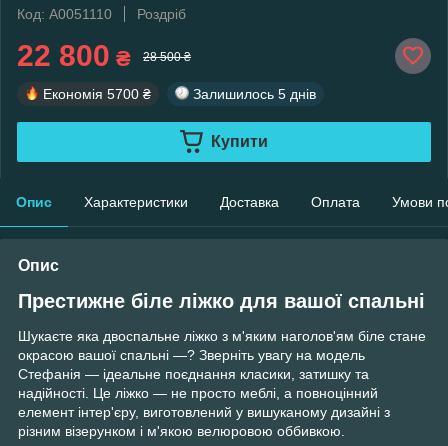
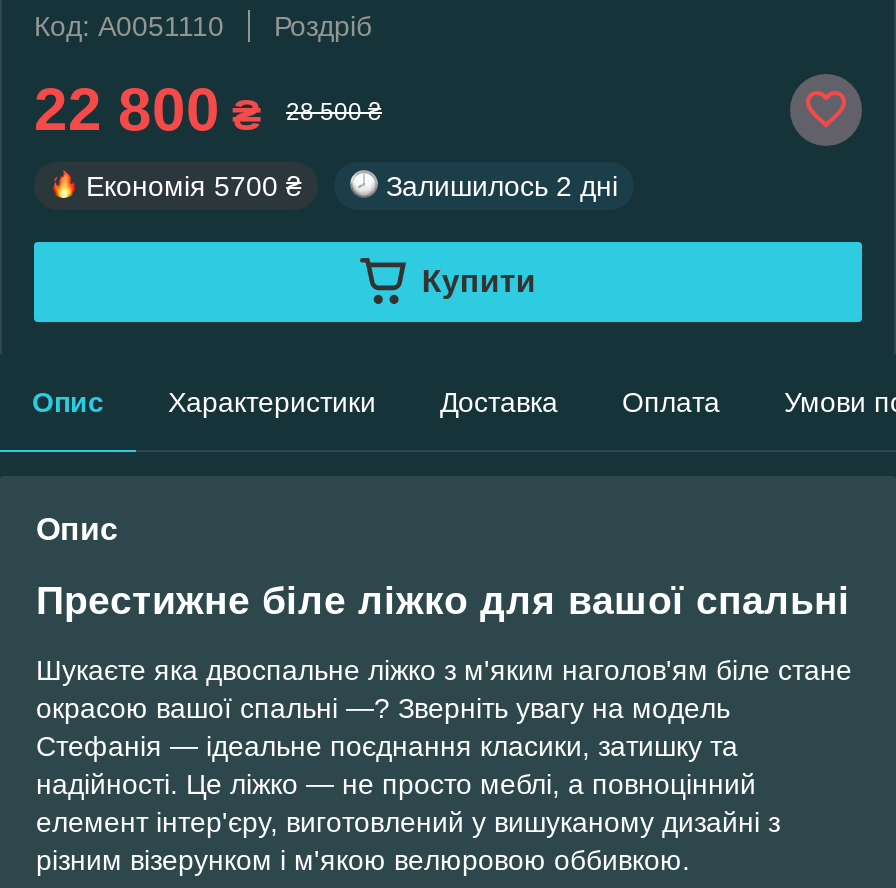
[193,86,316,102] Залишилось 5 днів -> [386,170,618,202] Залишилось 2 дні

